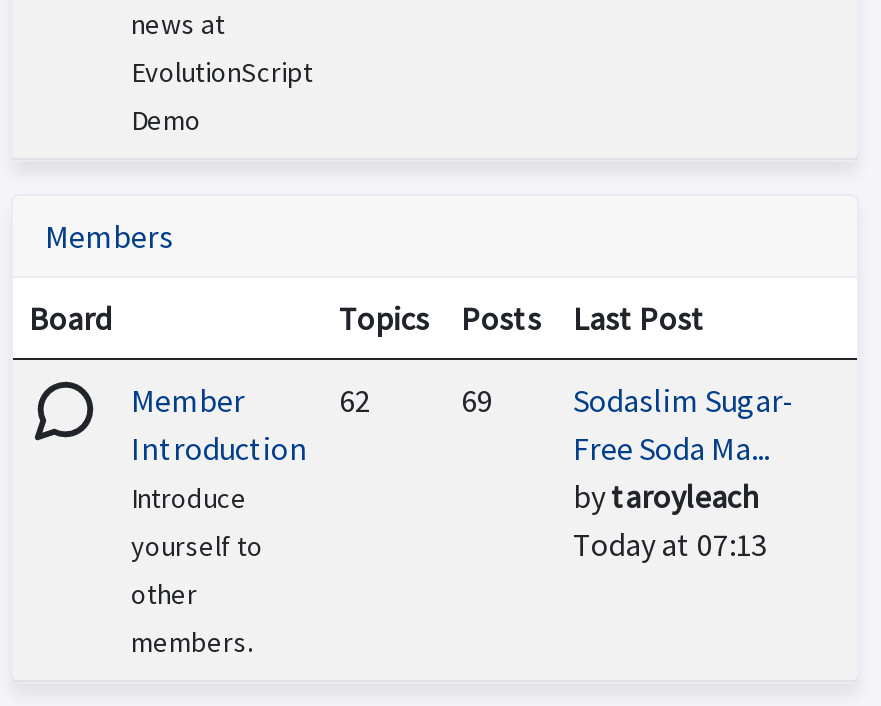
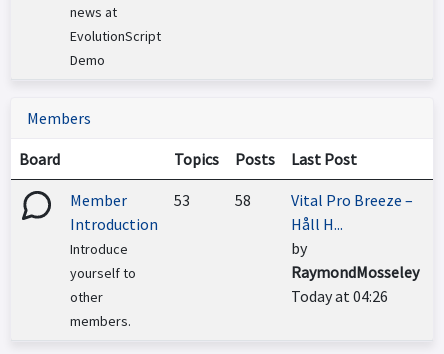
[339,380,795,564] 62 | 69 | Sodaslim Sugar- | Free Soda Ma... | bytaroyleach | Today at 07:13 -> [174,190,419,306] 53 | 58 | Vital Pro Breeze – | Håll H... | by | RaymondMosseley | Today at 04:26

